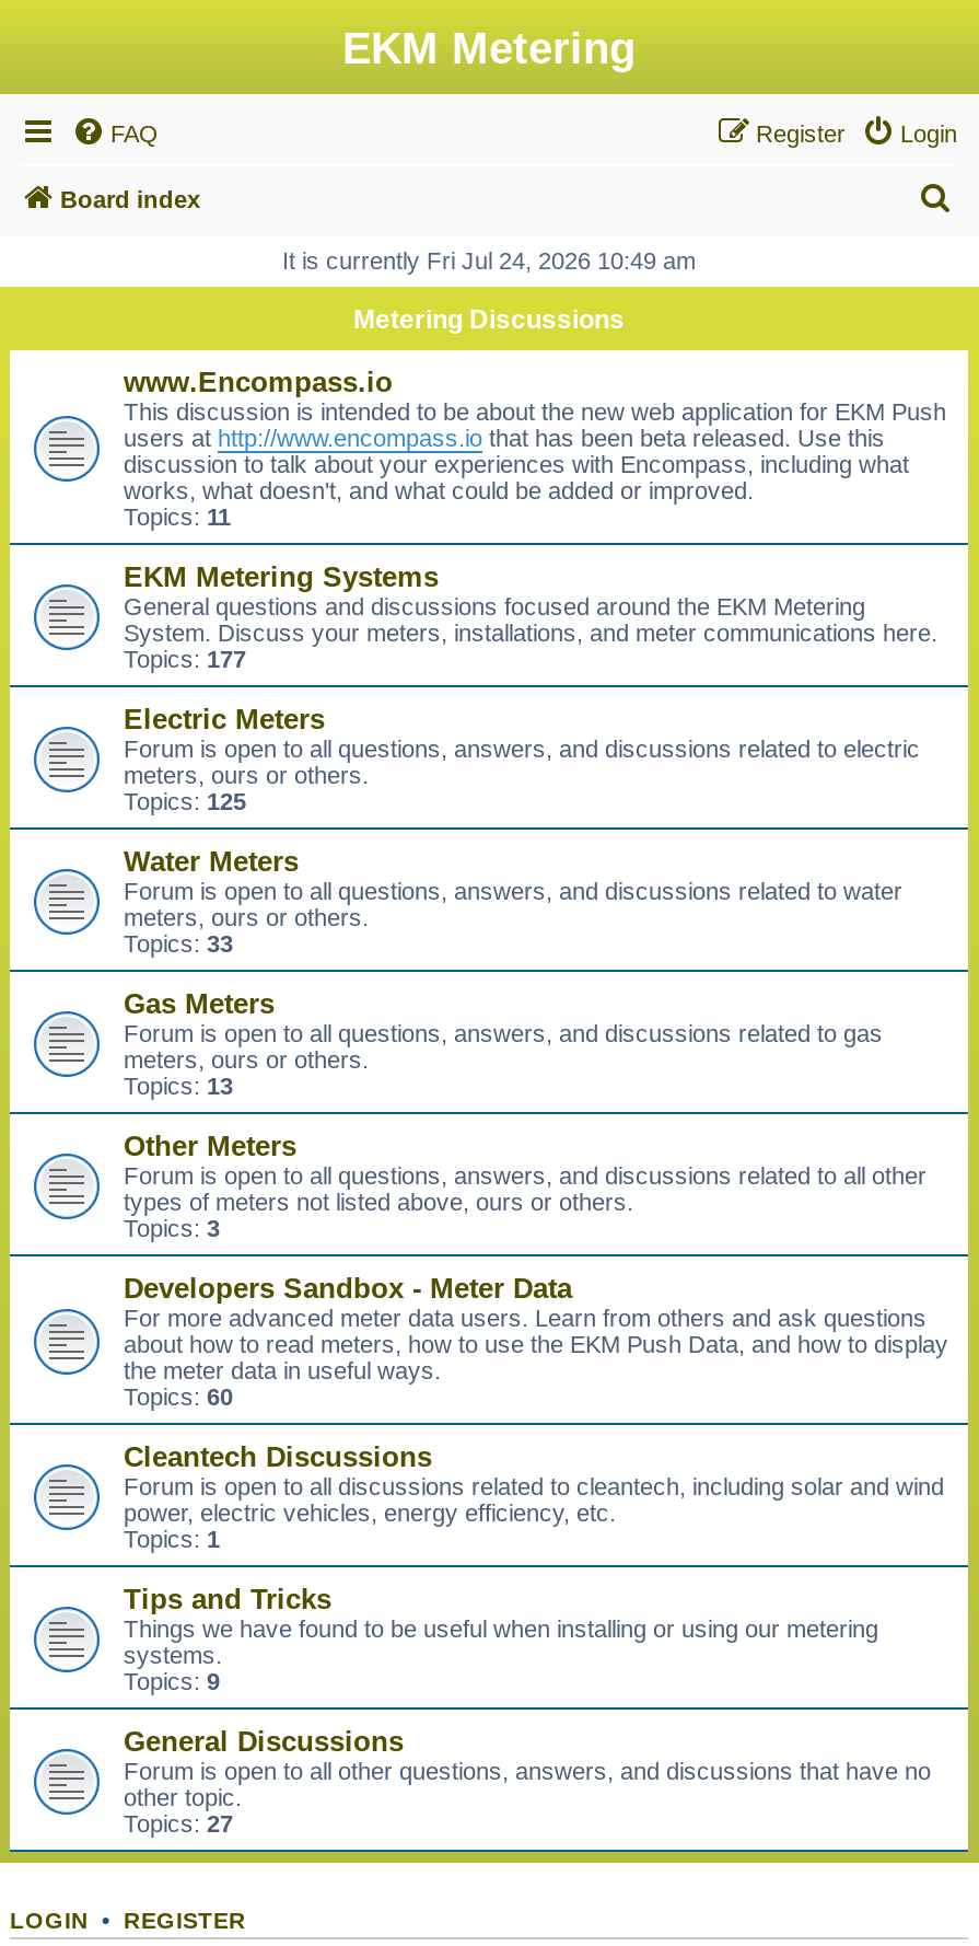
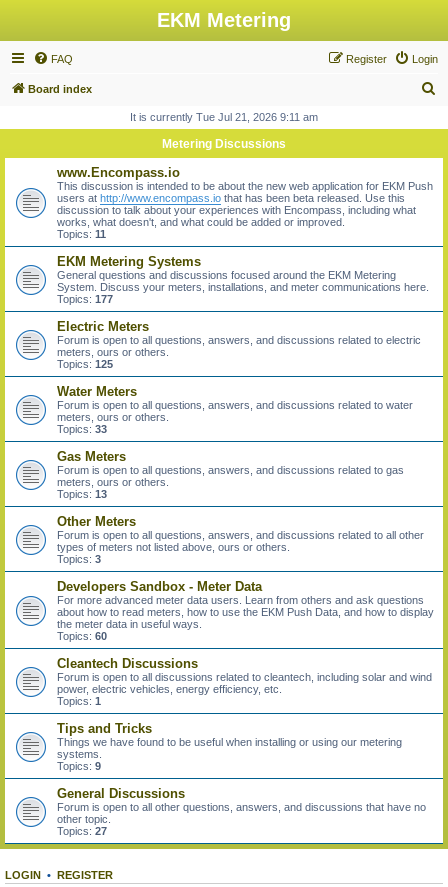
[282,247,696,274] It is currently Fri Jul 24, 2026 10:49 am -> [130,111,318,123] It is currently Tue Jul 21, 2026 9:11 am

